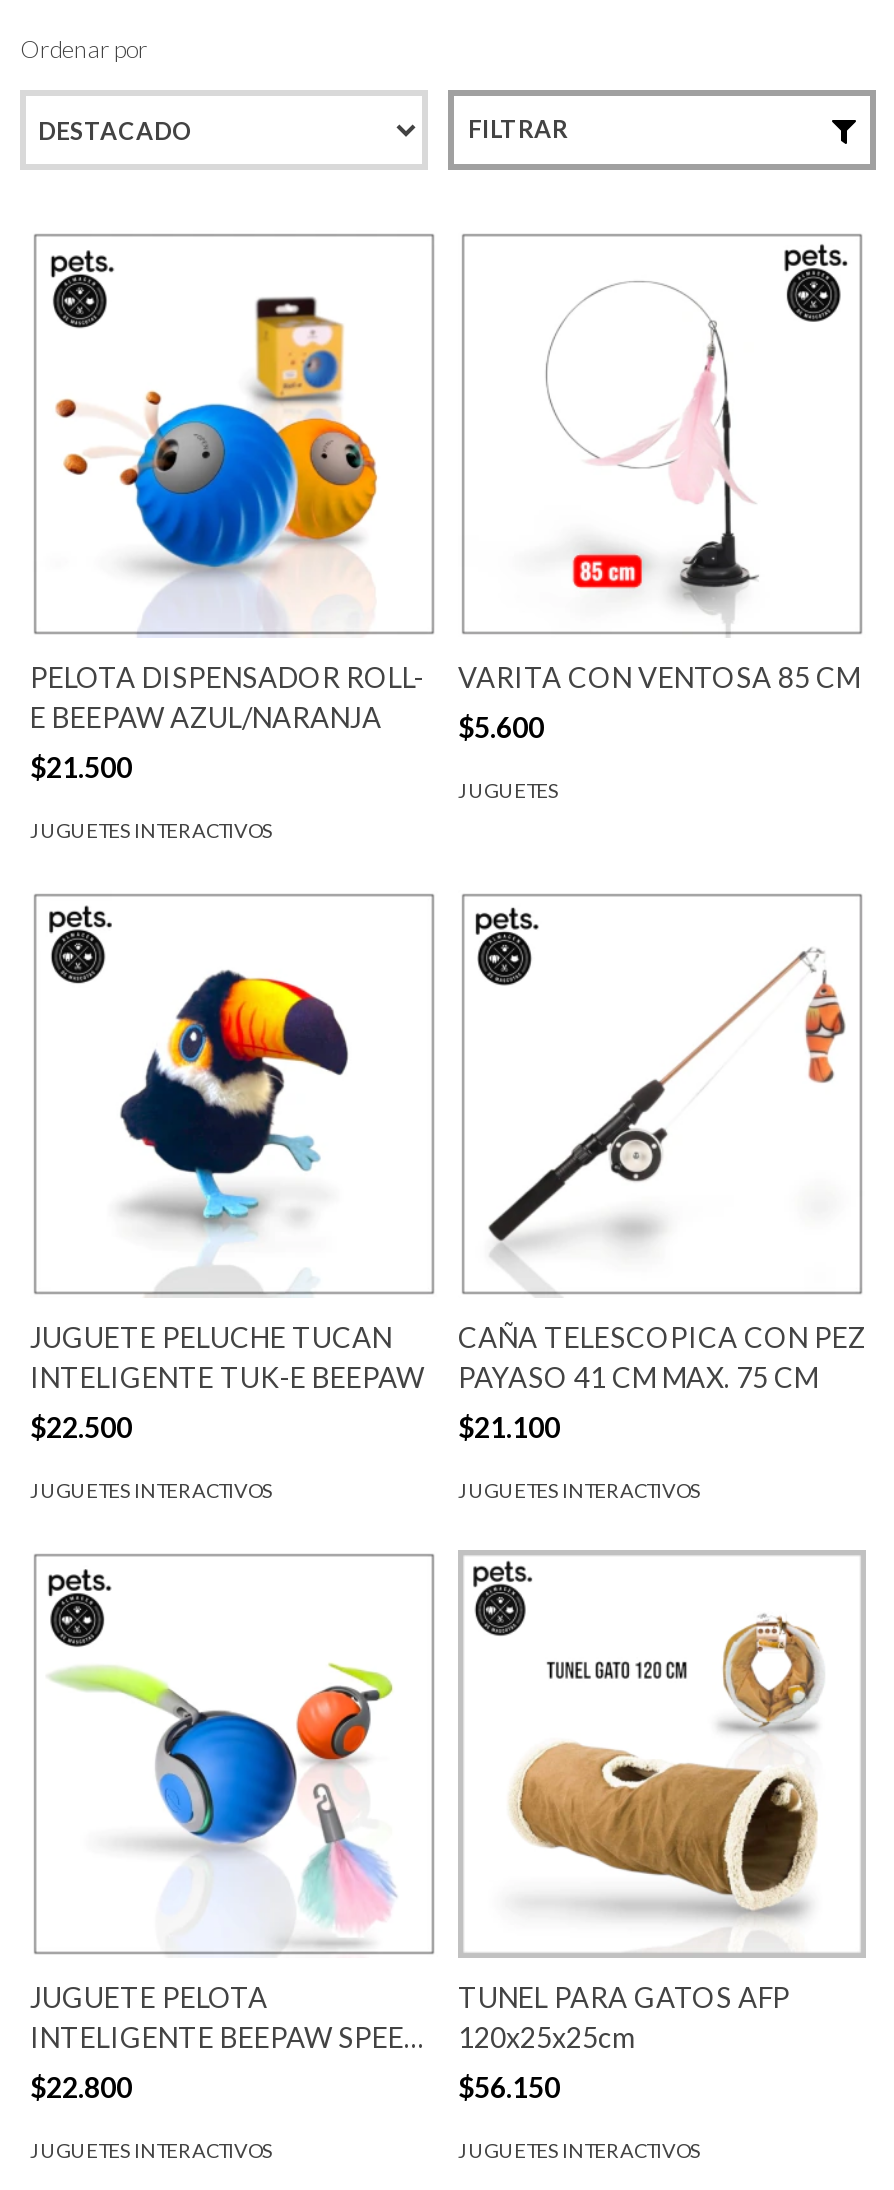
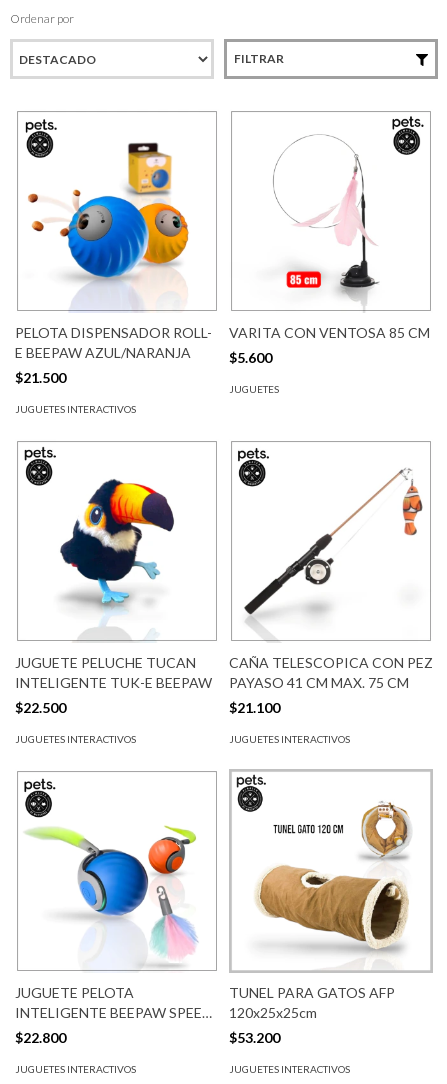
[458,2070,560,2104] $56.150 -> [229,1029,280,1046] $53.200

